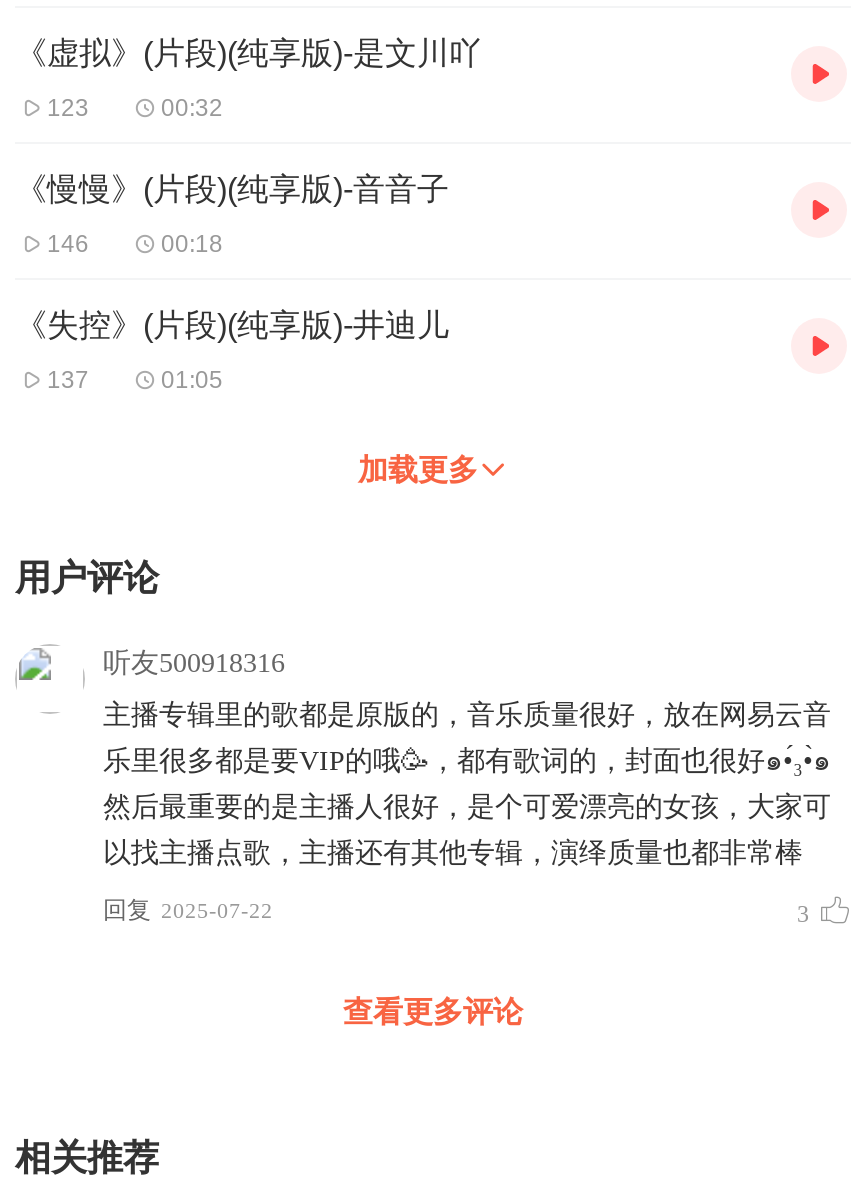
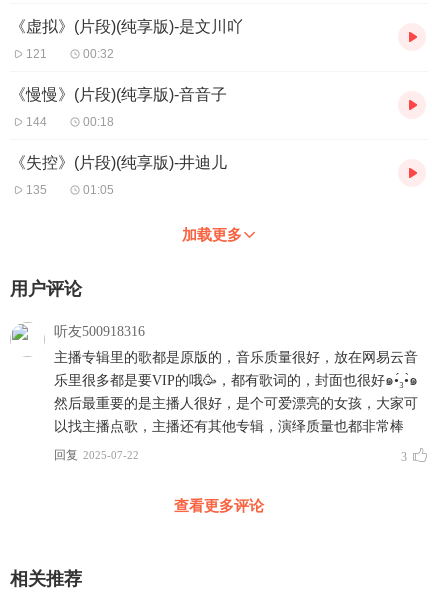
[47,94,89,122] 123 -> [26,47,47,61] 121
[47,230,89,258] 146 -> [26,115,47,129] 144
[47,366,89,394] 137 -> [26,183,47,197] 135

